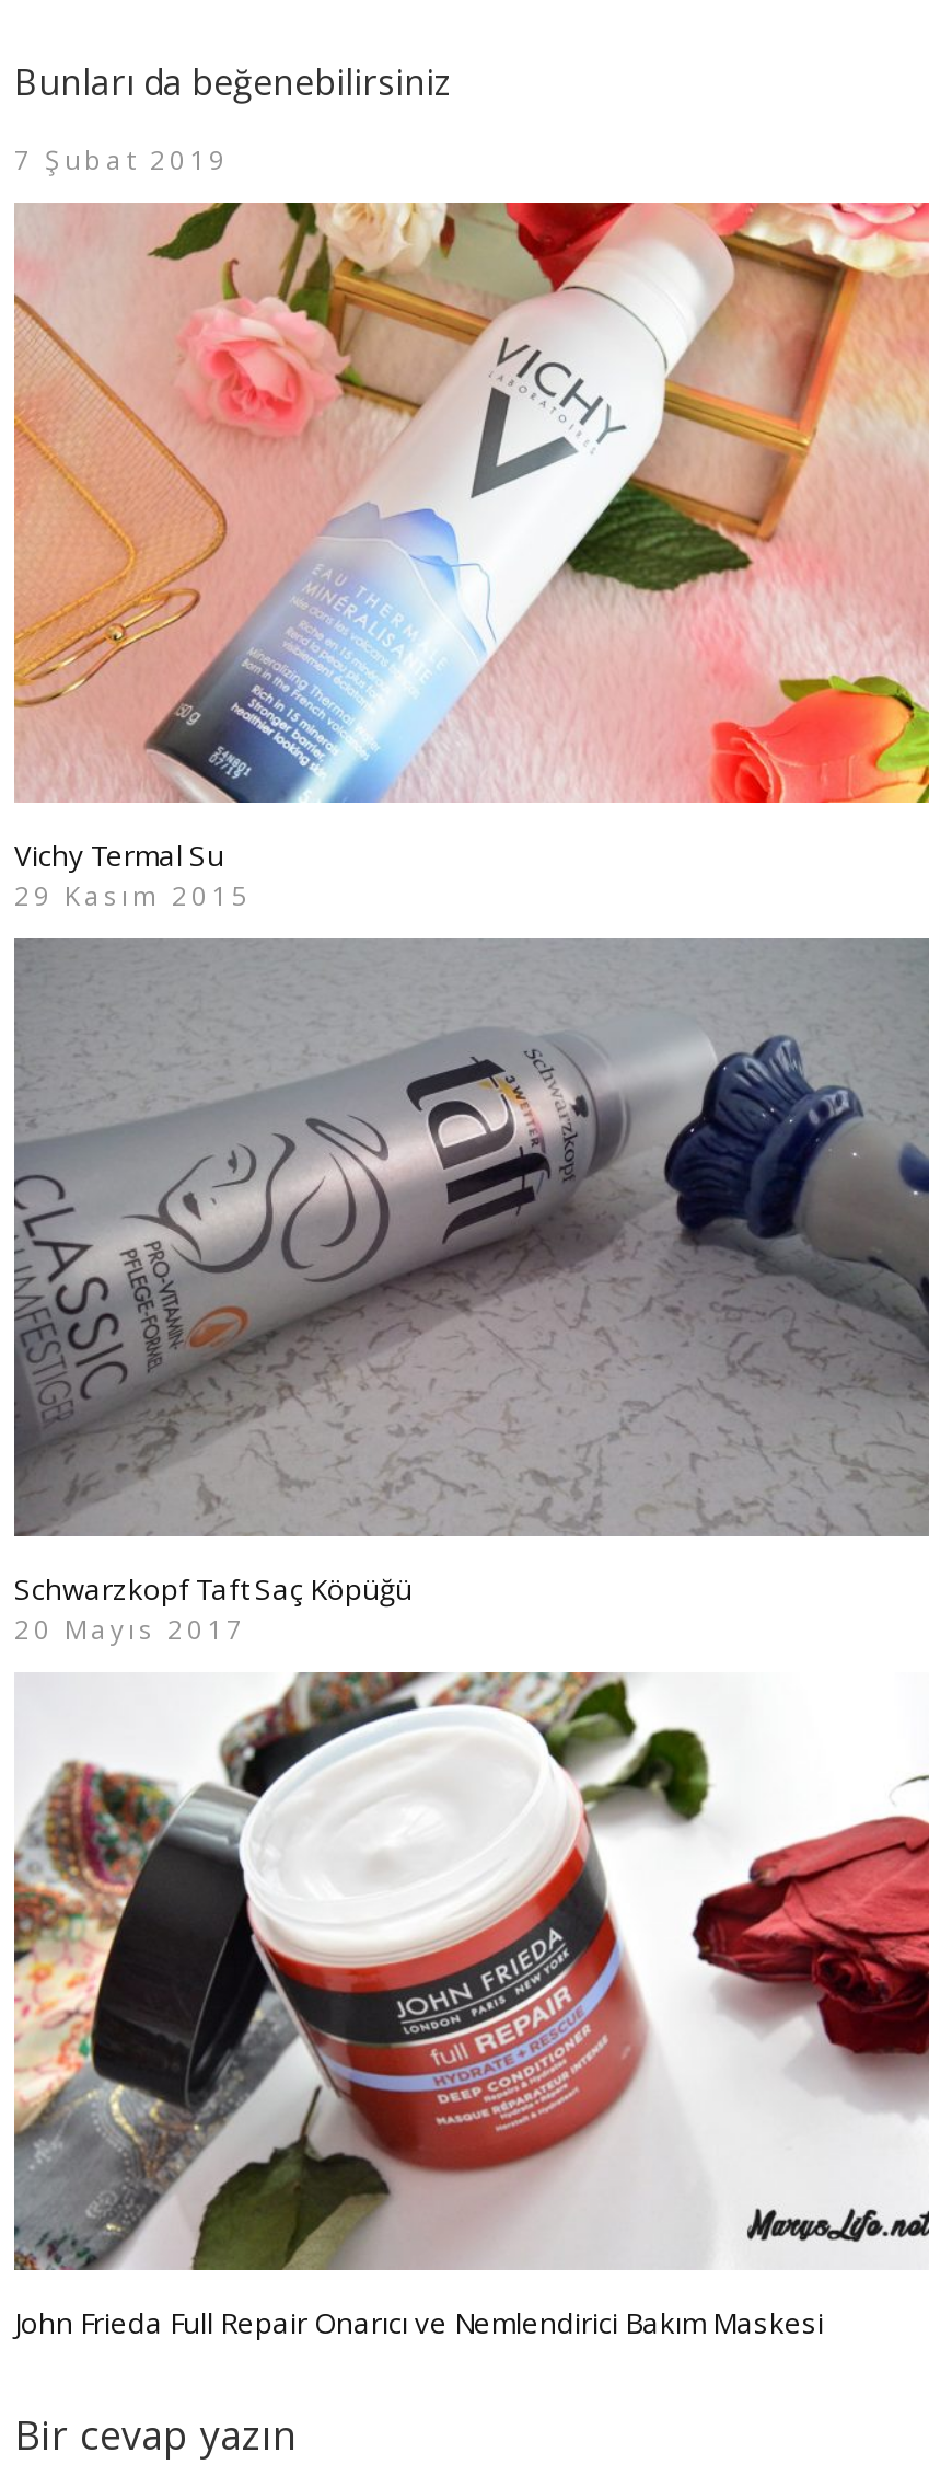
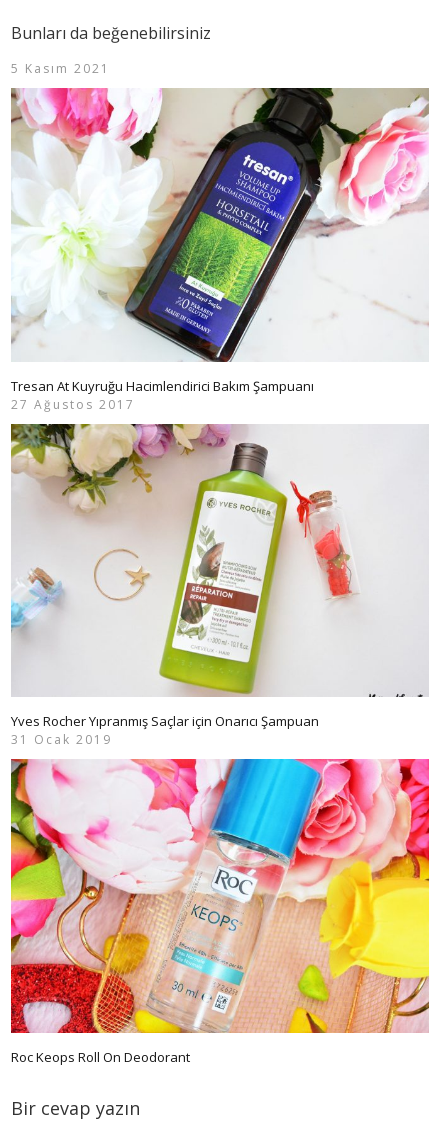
[14,141,229,178] 7 Şubat 2019 -> [11,60,110,77] 5 Kasım 2021
[12,199,931,913] [image] | Vichy Termal Su | 29 Kasım 2015 -> [11,87,429,413] [image] | Tresan At Kuyruğu Hacimlendirici Bakım Şampuanı | 27 Ağustos 2017
[12,937,931,1648] [image] | Schwarzkopf Taft Saç Köpüğü | 20 Mayıs 2017 -> [10,424,429,748] [image] | Yves Rocher Yıpranmış Saçlar için Onarıcı Şampuan | 31 Ocak 2019
[12,1671,931,2343] [image] | John Frieda Full Repair Onarıcı ve Nemlendirici Bakım Maskesi -> [10,758,430,1066] [image] | Roc Keops Roll On Deodorant

